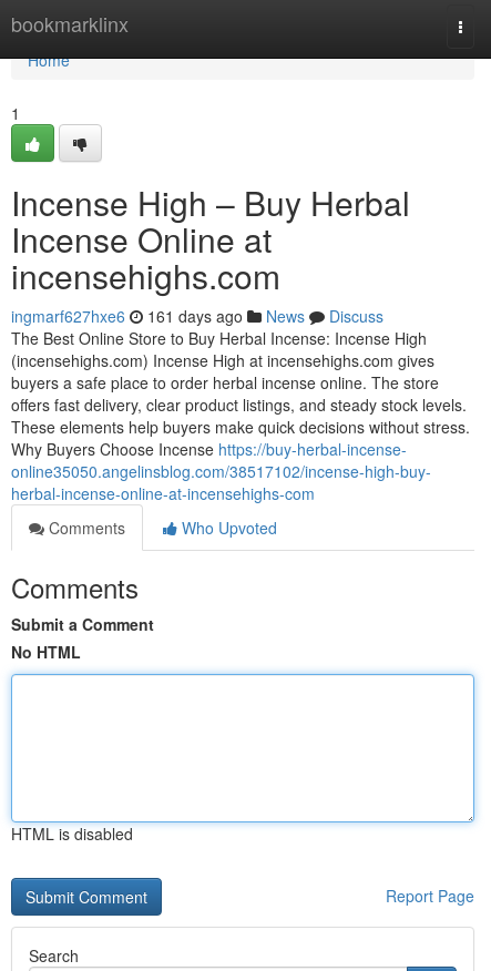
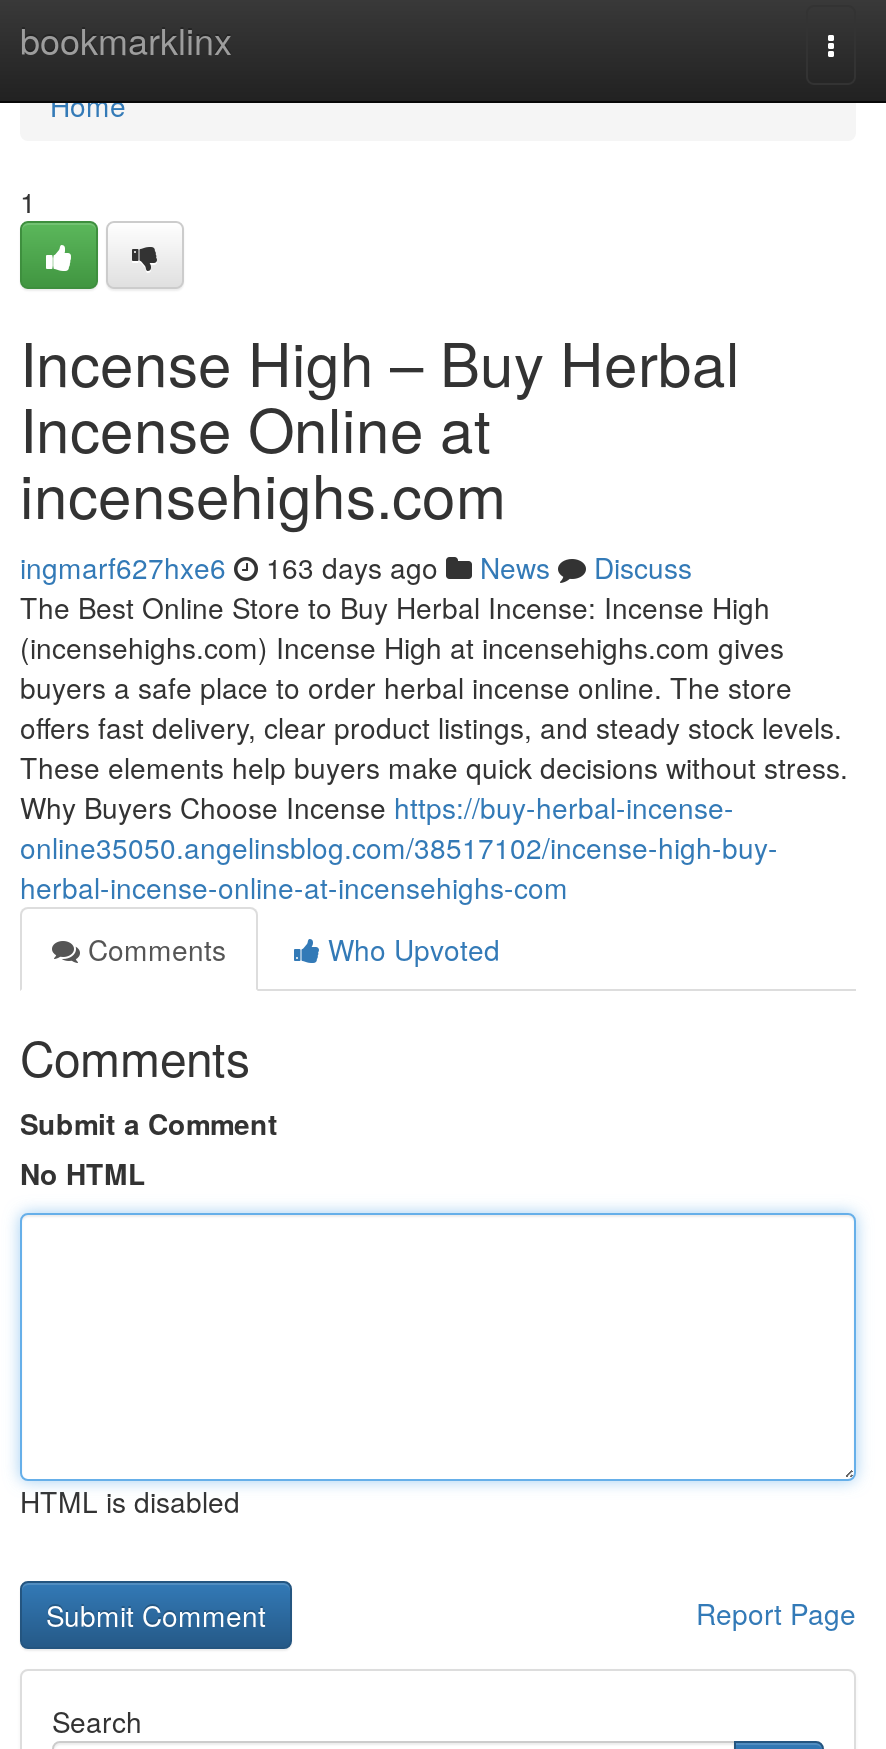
[11,305,383,327] ingmarf627hxe6 161 days ago News Discuss -> [20,547,692,587] ingmarf627hxe6 163 days ago News Discuss

